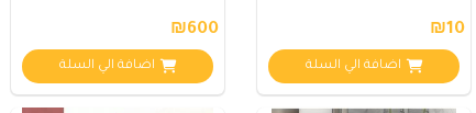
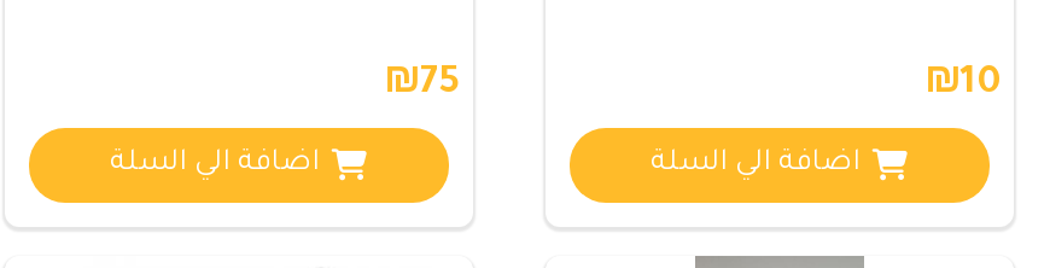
[170,21,219,40] ₪600 -> [384,66,461,107] ₪75

